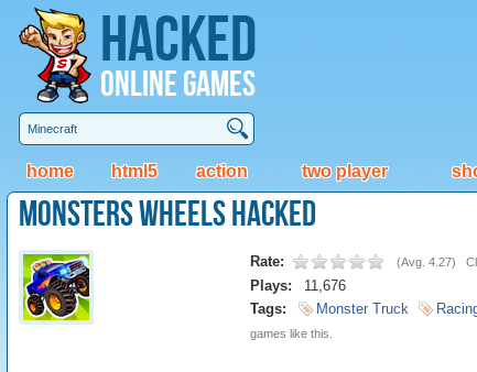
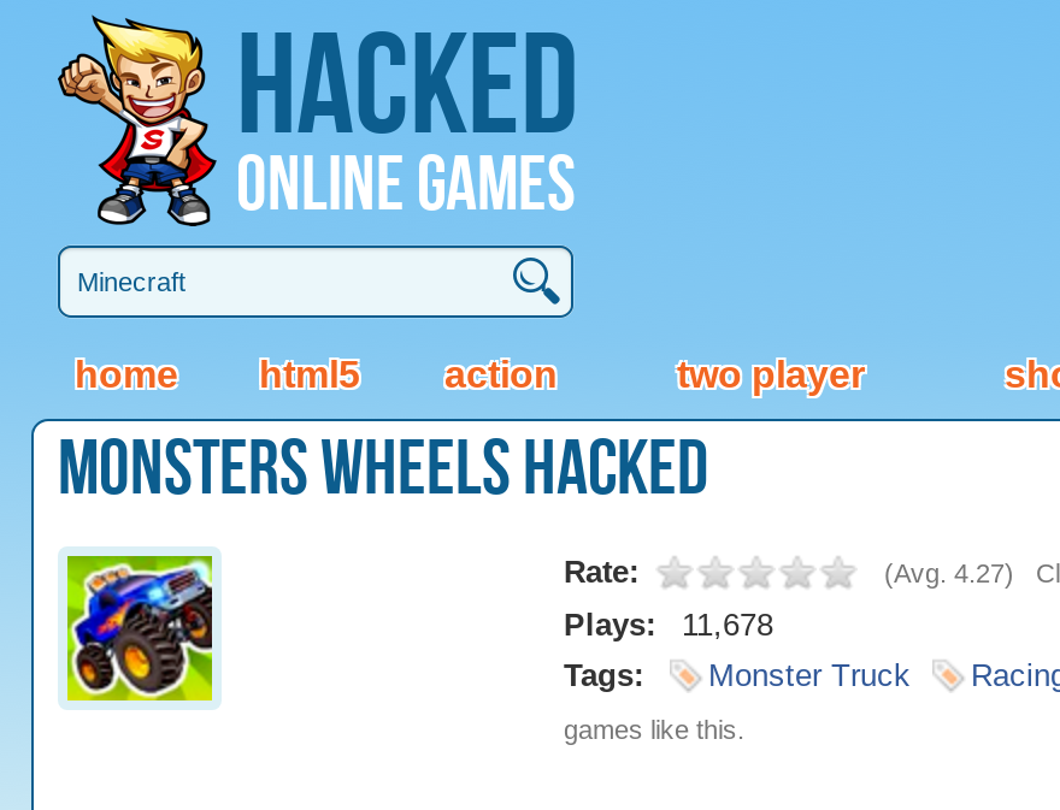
[250,277,346,294] Plays: 11,676 -> [564,607,773,643] Plays: 11,678

